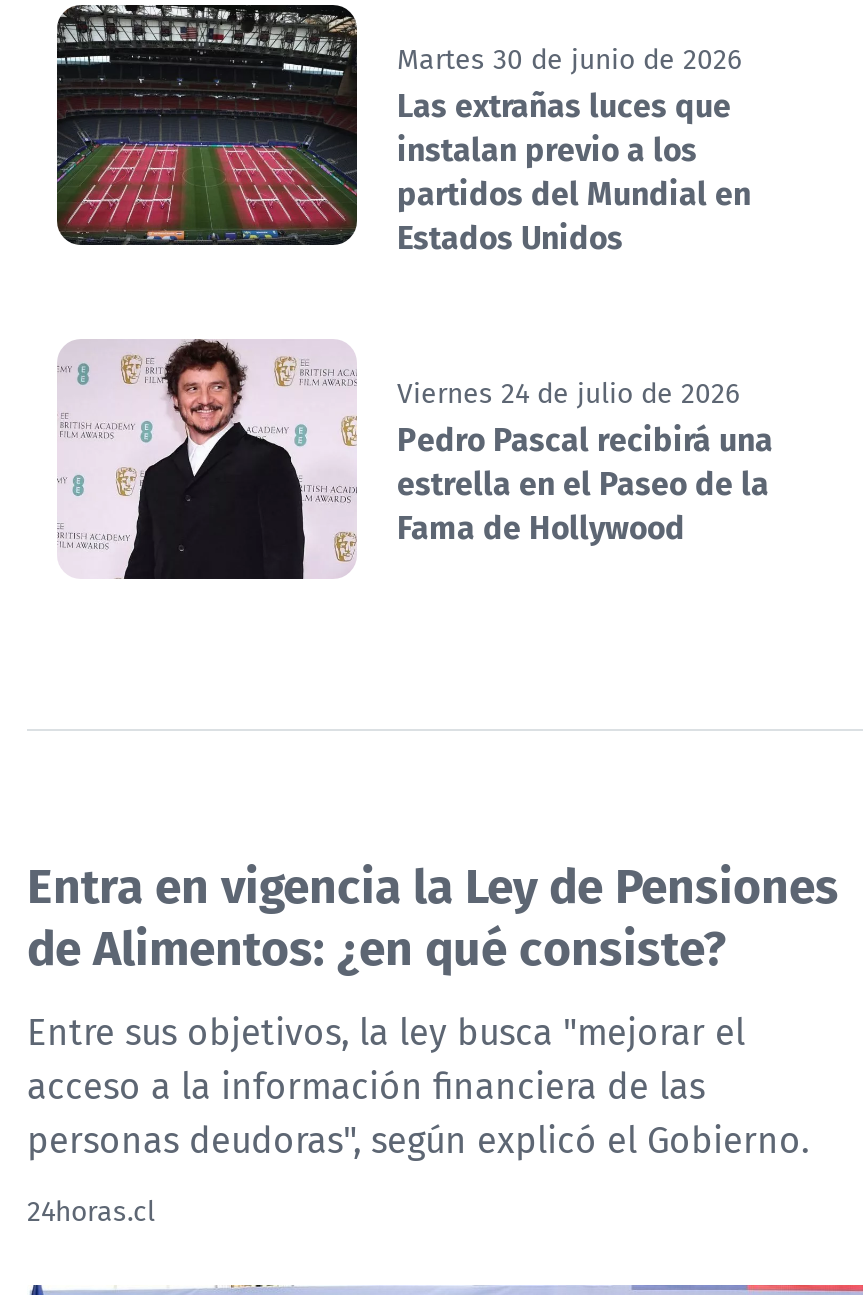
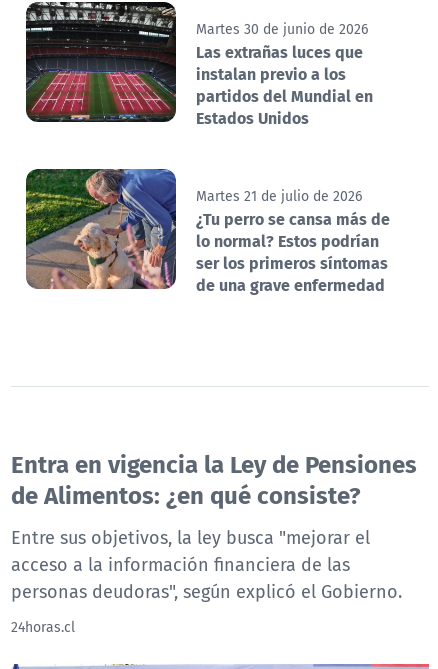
[57,339,773,581] [image] | Viernes 24 de julio de 2026 | Pedro Pascal recibirá una | estrella en el Paseo de la | Fama de Hollywood -> [25,168,390,297] [image] | Martes 21 de julio de 2026 | ¿Tu perro se cansa más de | lo normal? Estos podrían | ser los primeros síntomas | de una grave enfermedad

